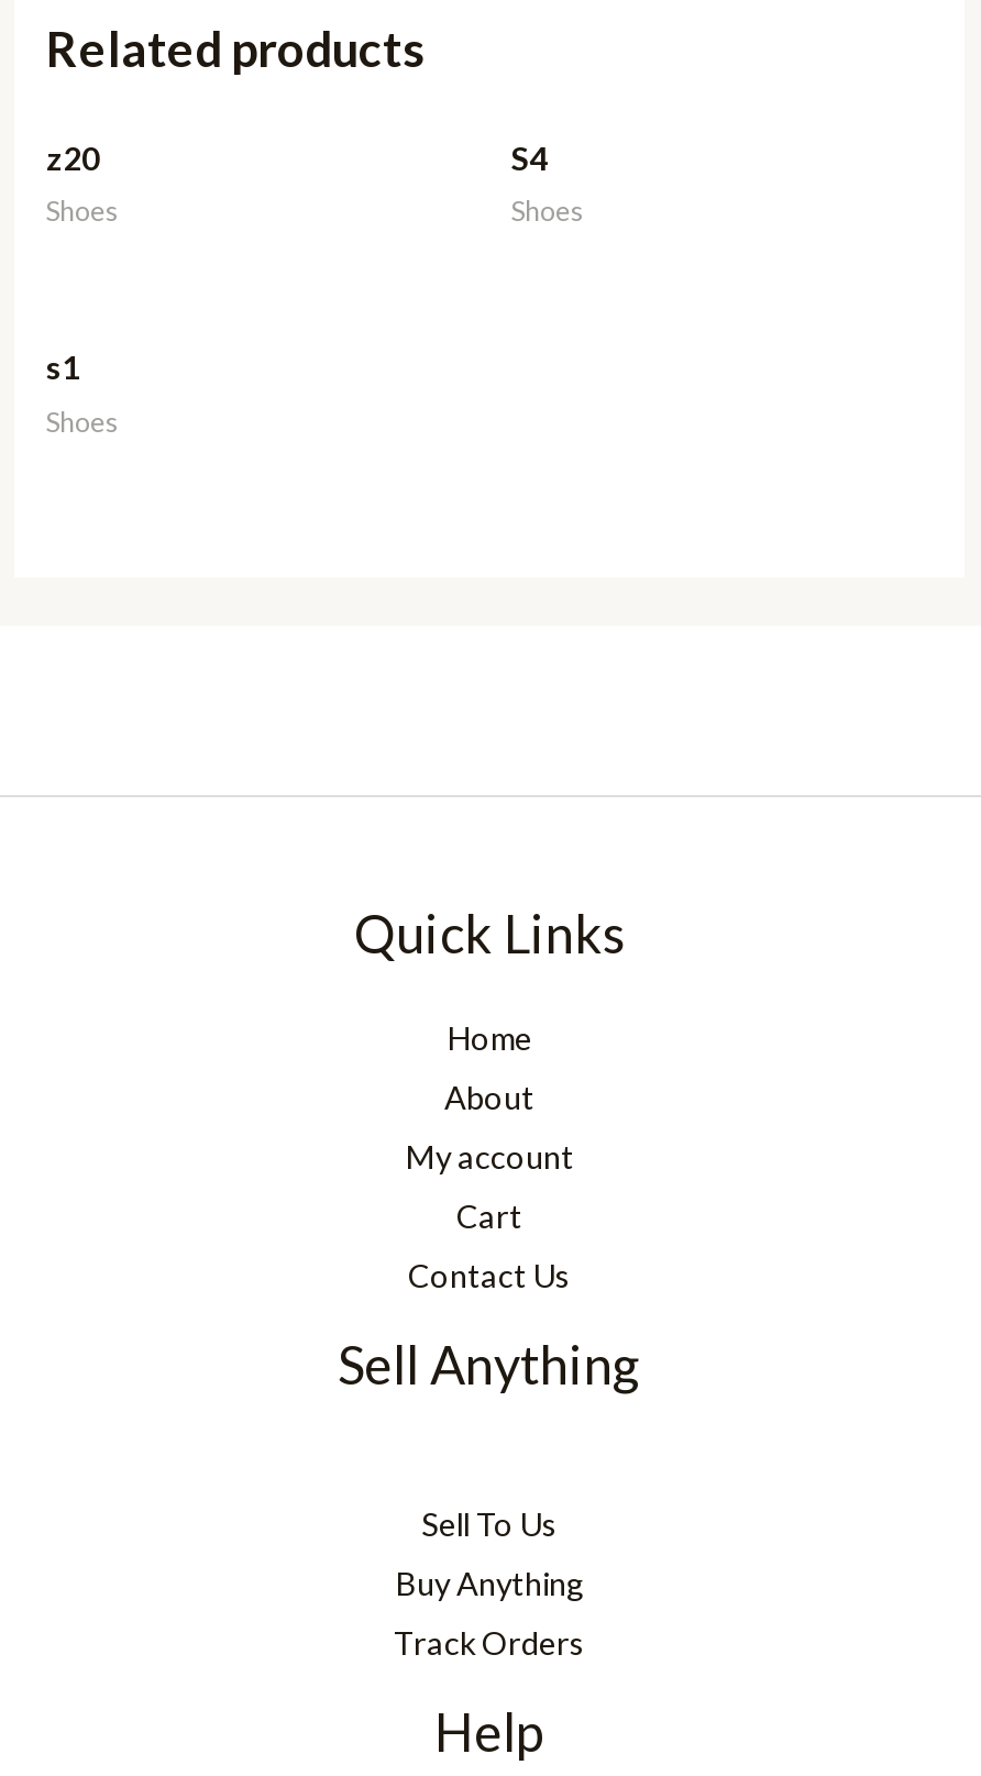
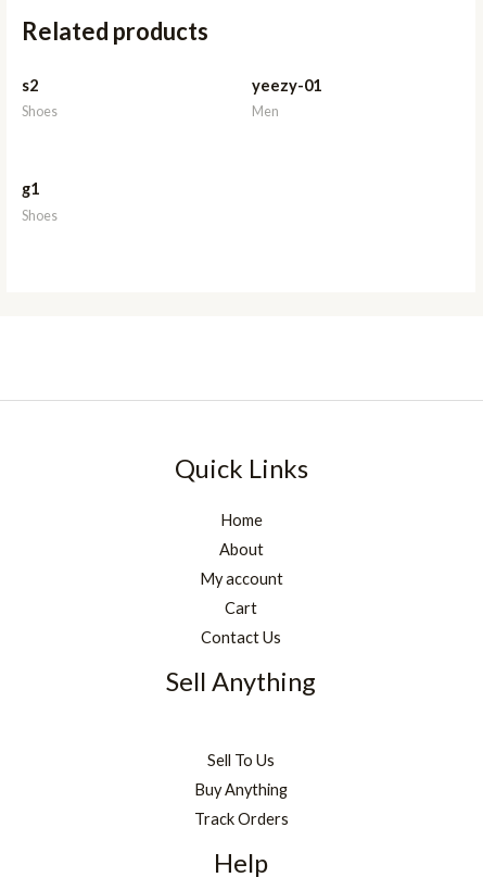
[46,139,99,176] z20 -> [22,76,39,94] s2
[511,139,547,176] S4 -> [252,76,321,94] yeezy-01
[511,194,584,227] Shoes -> [252,103,279,119] Men
[46,349,79,386] s1 -> [22,180,40,198] g1

